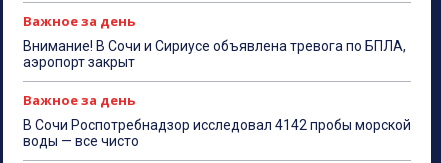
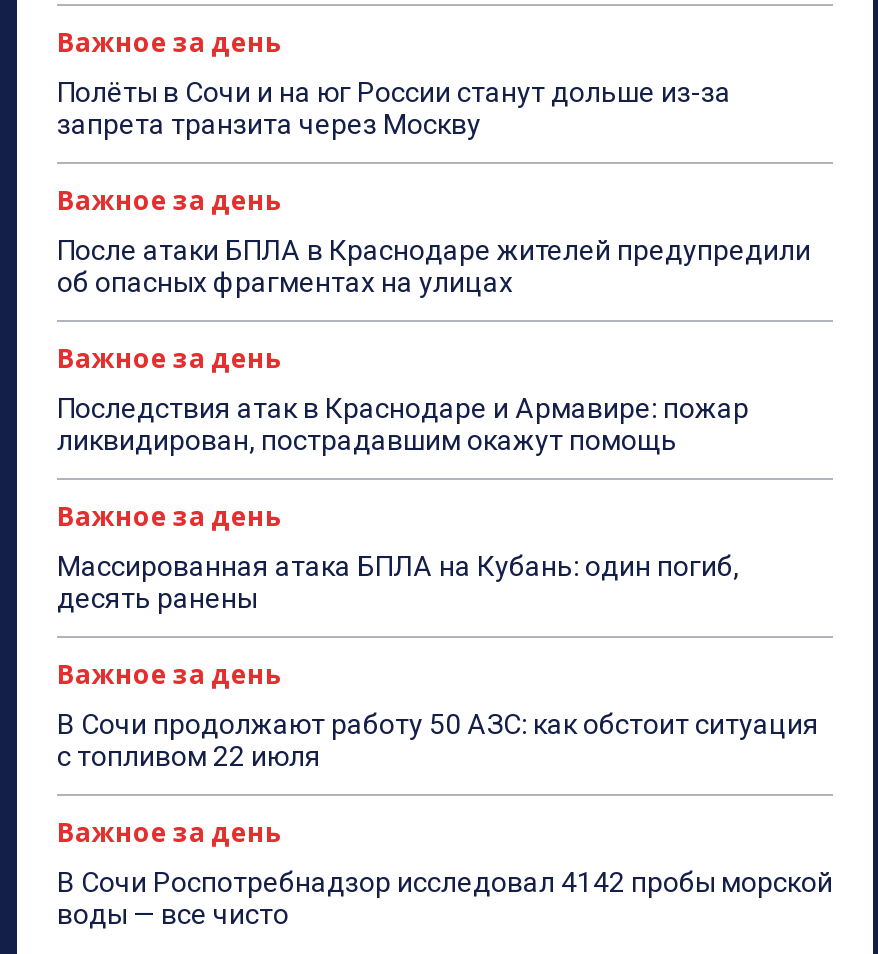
[23,38,406,70] Внимание! В Сочи и Сириусе объявлена тревога по БПЛА, | аэропорт закрыт -> [57,76,819,772] Полёты в Сочи и на юг России станут дольше из-за | запрета транзита через Москву | Важное за день | После атаки БПЛА в Краснодаре жителей предупредили | об опасных фрагментах на улицах | Важное за день | Последствия атак в Краснодаре и Армавире: пожар | ликвидирован, пострадавшим окажут помощь | Важное за день | Массированная атака БПЛА на Кубань: один погиб, | десять ранены | Важное за день | В Сочи продолжают работу 50 АЗС: как обстоит ситуация | с топливом 22 июля

